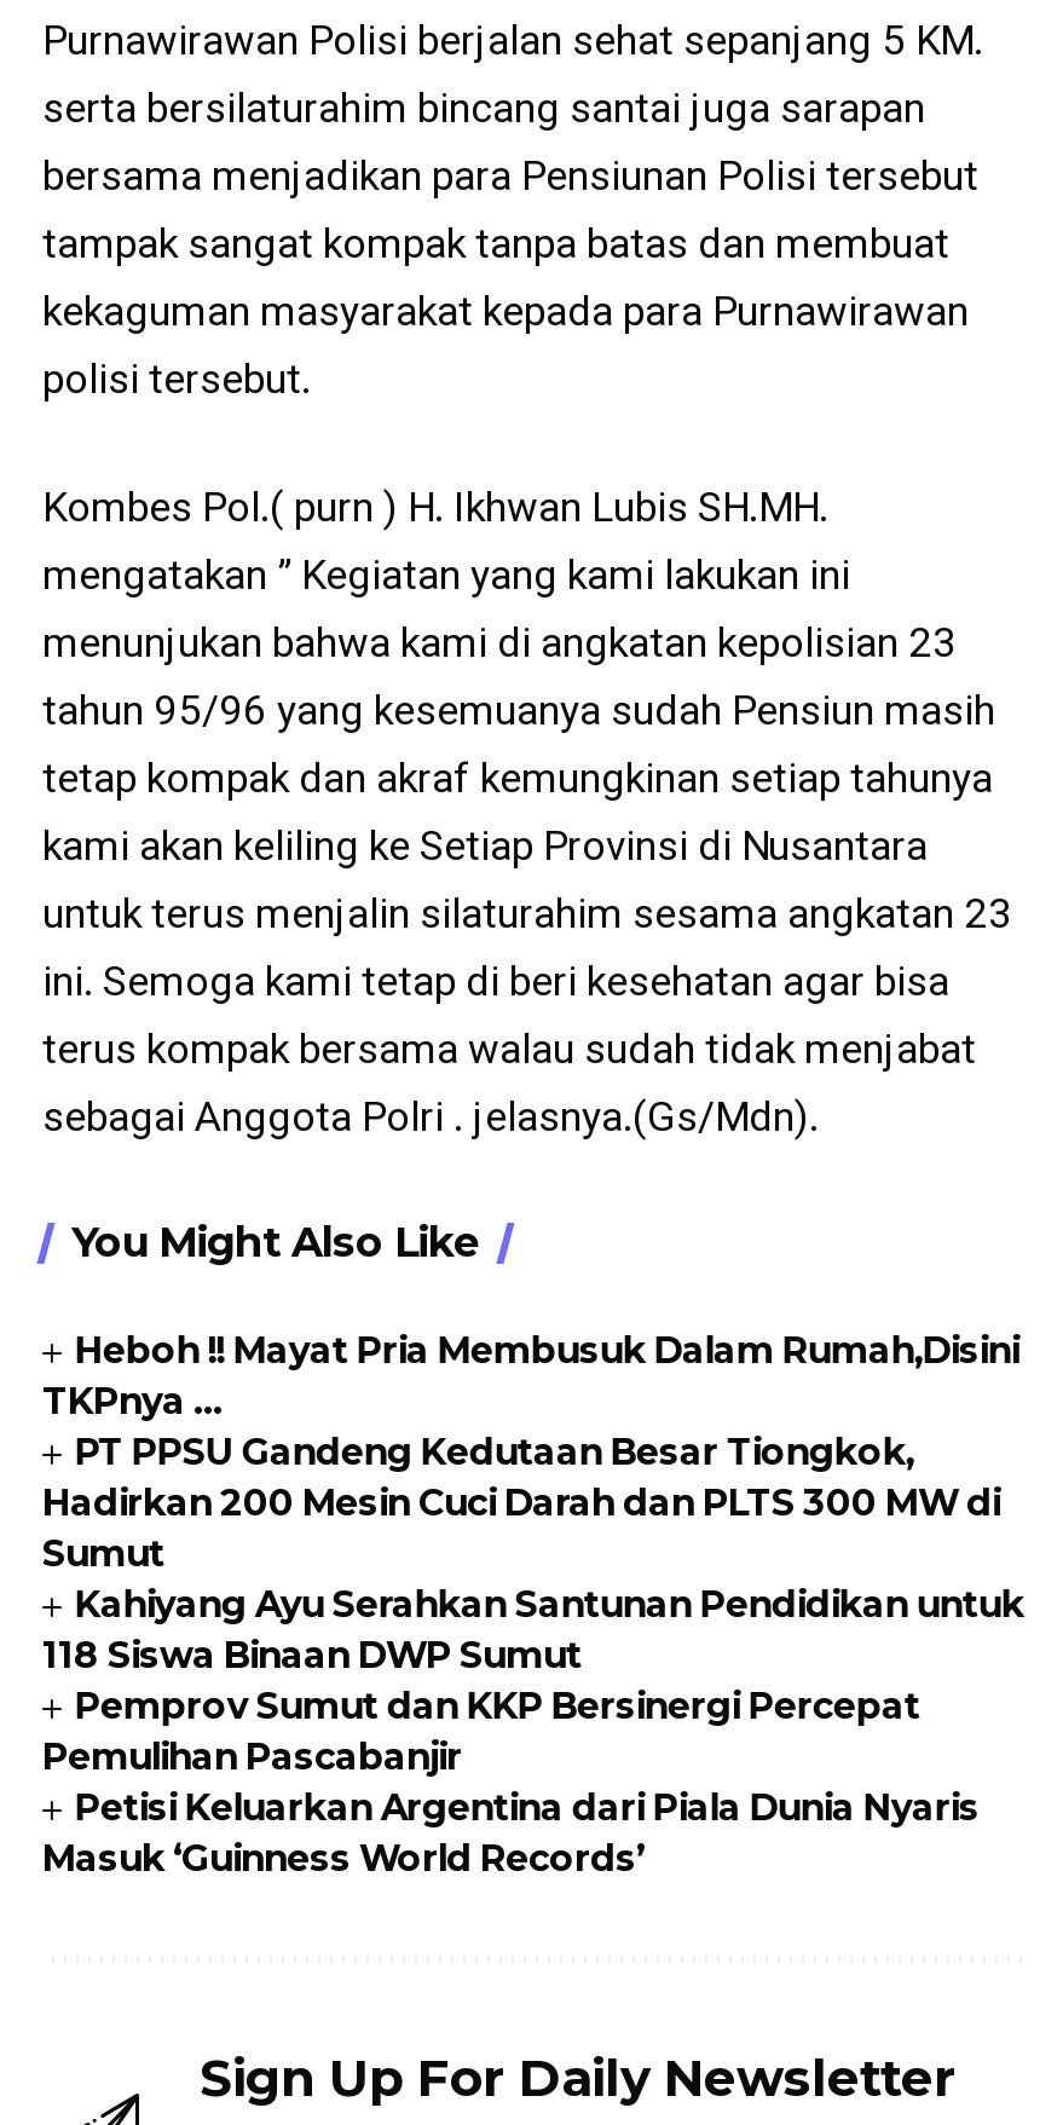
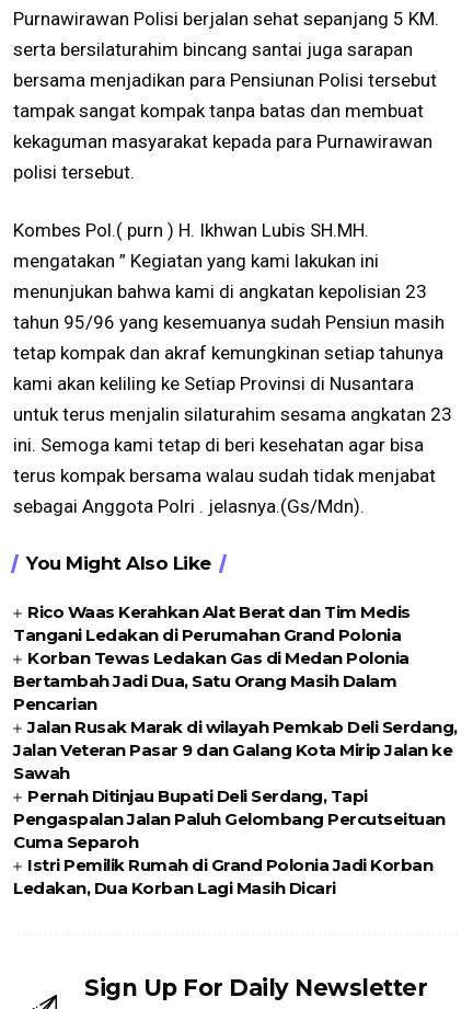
[42,1327,1024,1881] Heboh !! Mayat Pria Membusuk Dalam Rumah,Disini | TKPnya … | PT PPSU Gandeng Kedutaan Besar Tiongkok, | Hadirkan 200 Mesin Cuci Darah dan PLTS 300 MW di | Sumut | Kahiyang Ayu Serahkan Santunan Pendidikan untuk | 118 Siswa Binaan DWP Sumut | Pemprov Sumut dan KKP Bersinergi Percepat | Pemulihan Pascabanjir | Petisi Keluarkan Argentina dari Piala Dunia Nyaris | Masuk ‘Guinness World Records’ -> [13,601,458,898] Rico Waas Kerahkan Alat Berat dan Tim Medis | Tangani Ledakan di Perumahan Grand Polonia | Korban Tewas Ledakan Gas di Medan Polonia | Bertambah Jadi Dua, Satu Orang Masih Dalam | Pencarian | Jalan Rusak Marak di wilayah Pemkab Deli Serdang, | Jalan Veteran Pasar 9 dan Galang Kota Mirip Jalan ke | Sawah | Pernah Ditinjau Bupati Deli Serdang, Tapi | Pengaspalan Jalan Paluh Gelombang Percutseituan | Cuma Separoh | Istri Pemilik Rumah di Grand Polonia Jadi Korban | Ledakan, Dua Korban Lagi Masih Dicari

